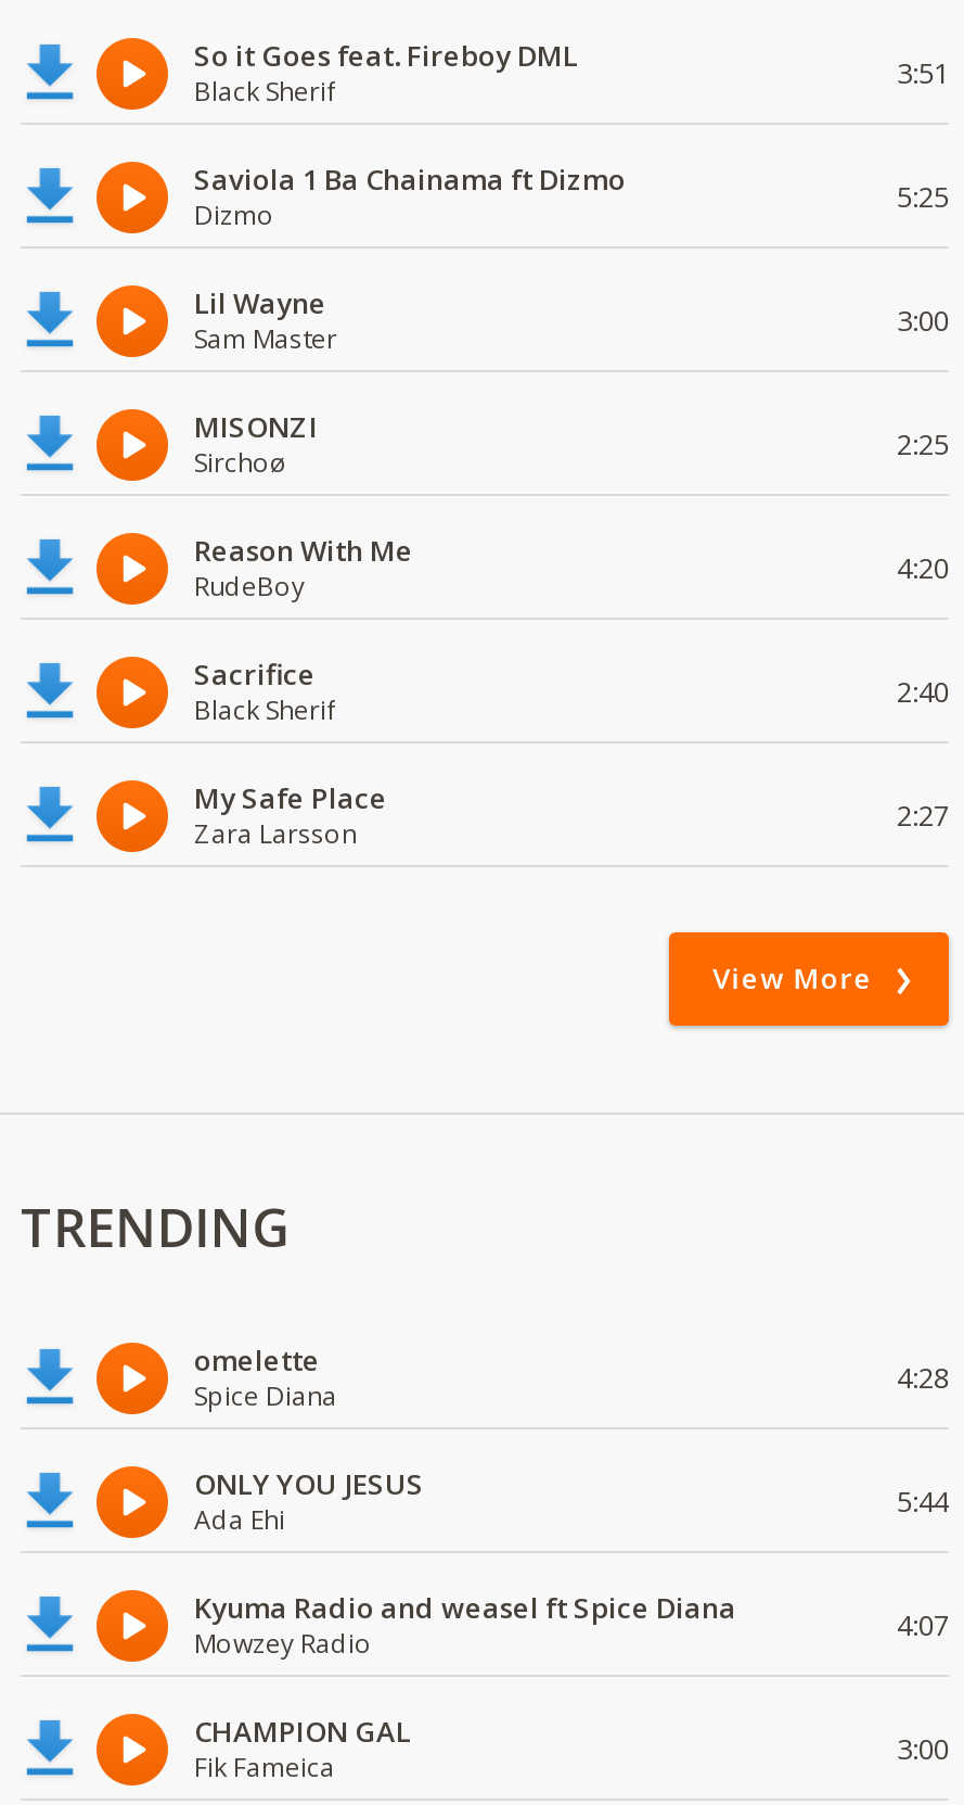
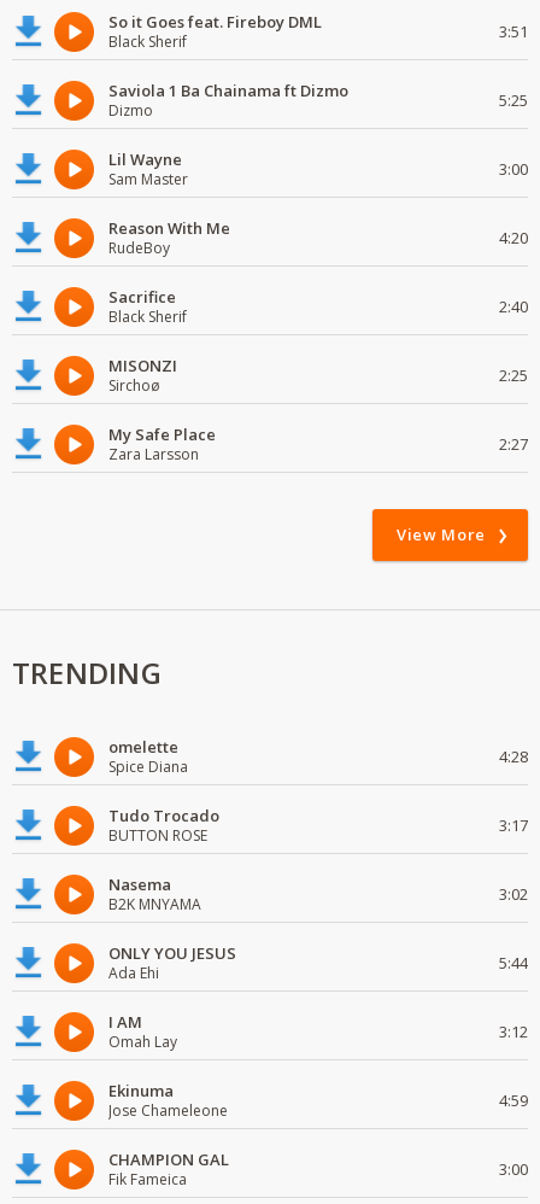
moved [194,407,949,481] -> [108,355,528,396]: MISONZI | Sirchoø | 2:25
moved [194,531,949,728] -> [108,217,528,327]: Reason With Me | RudeBoy | 4:20 | Sacrifice | Black Sherif | 2:40
none -> [108,805,528,914] Tudo Trocado | BUTTON ROSE | 3:17 | Nasema | B2K MNYAMA | 3:02
[194,1588,949,1662] Kyuma Radio and weasel ft Spice Diana | Mowzey Radio | 4:07 -> [108,1011,528,1121] I AM | Omah Lay | 3:12 | Ekinuma | Jose Chameleone | 4:59

